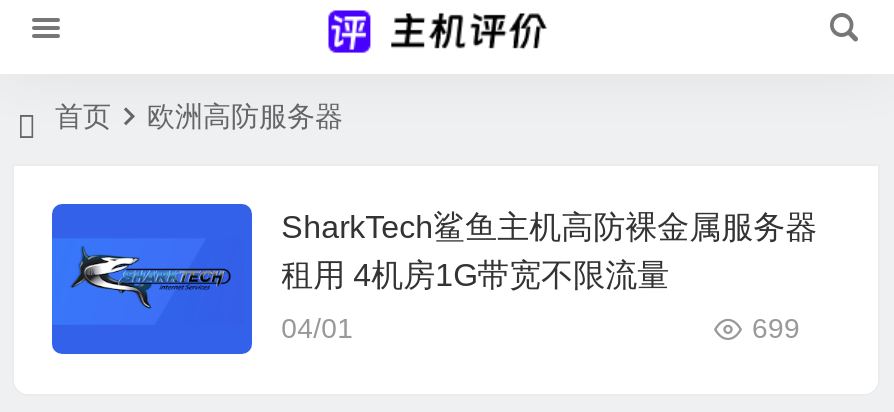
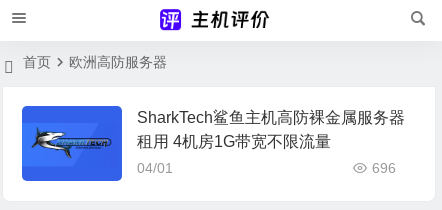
[752,312,800,344] 699 -> [372,160,396,176] 696

